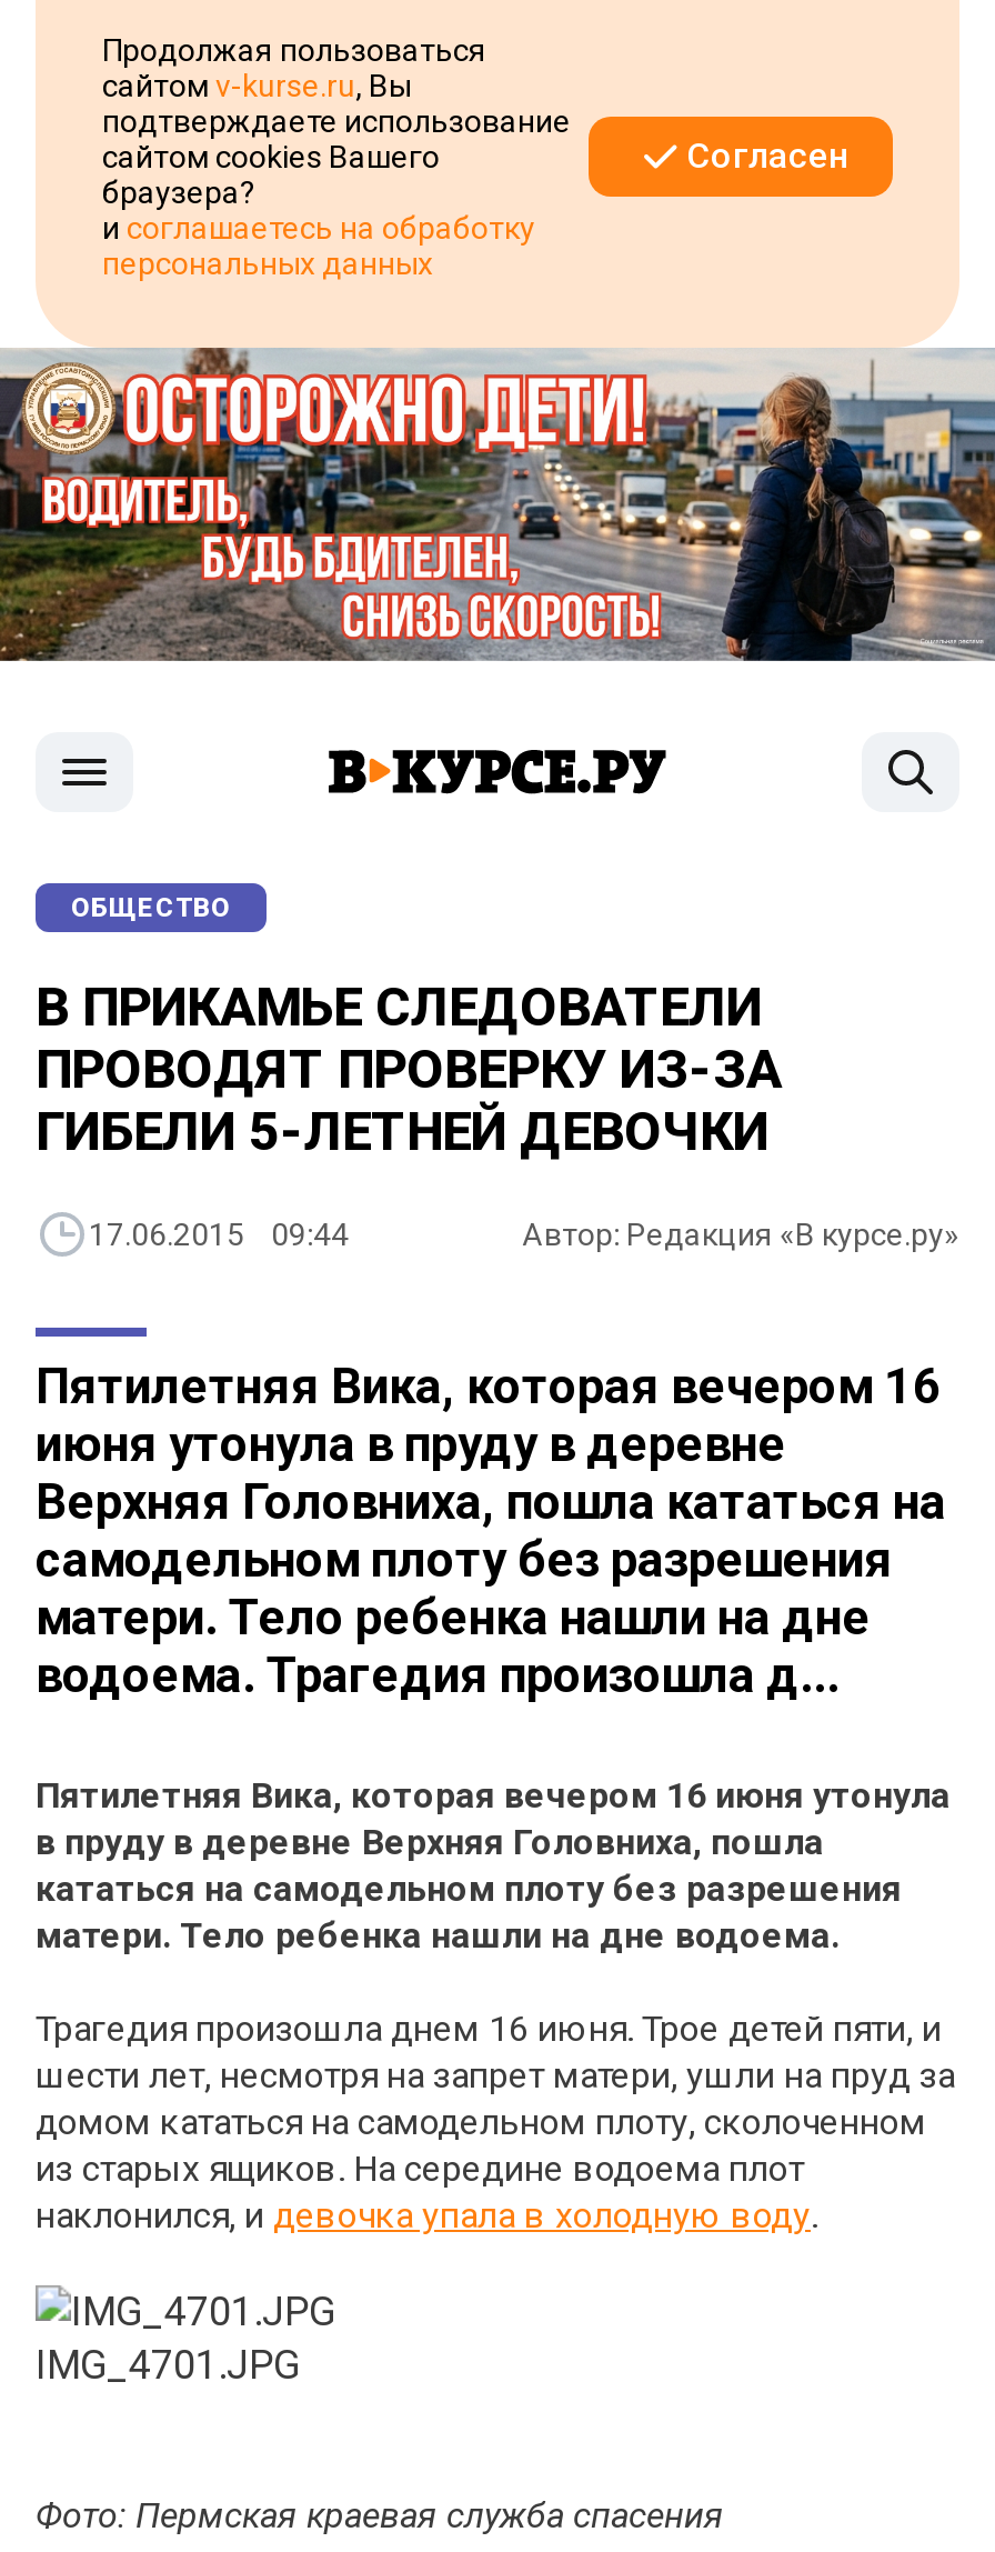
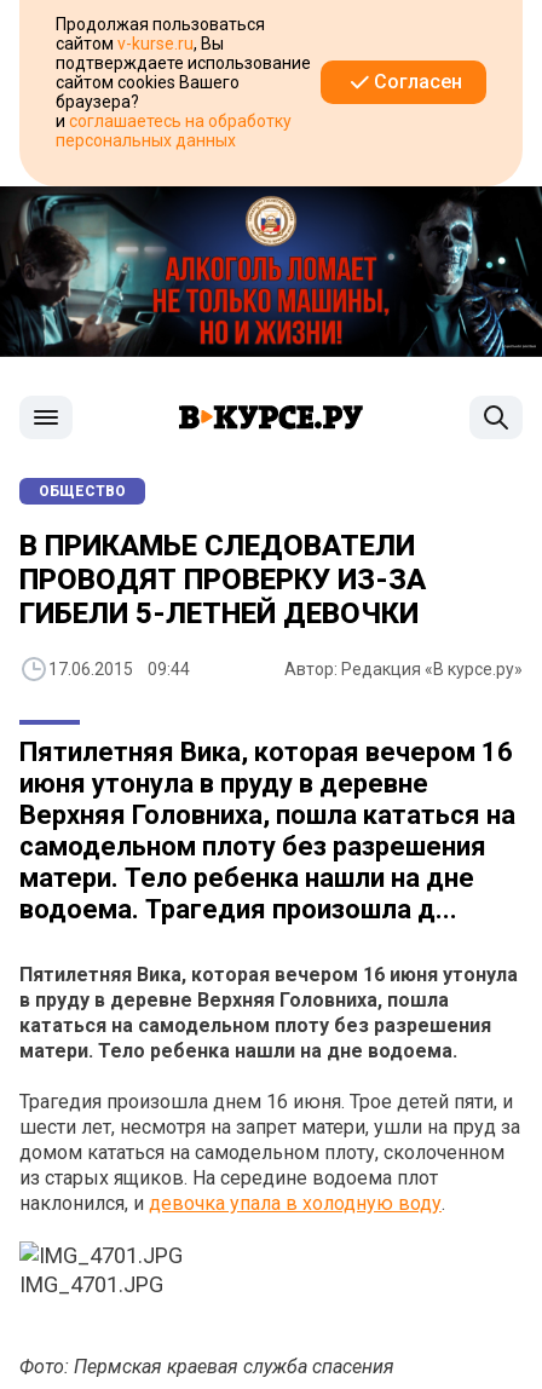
[7,346,988,663] [image] -> [4,185,538,358] [image]

